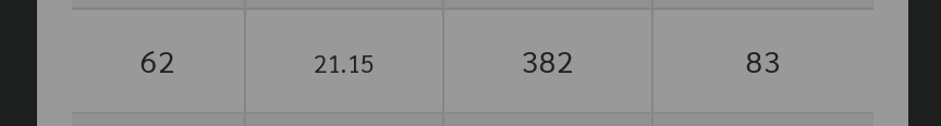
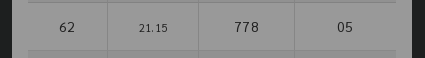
[521,40,574,79] 382 -> [234,17,259,35] 778
[746,40,781,79] 83 -> [337,17,354,35] 05

